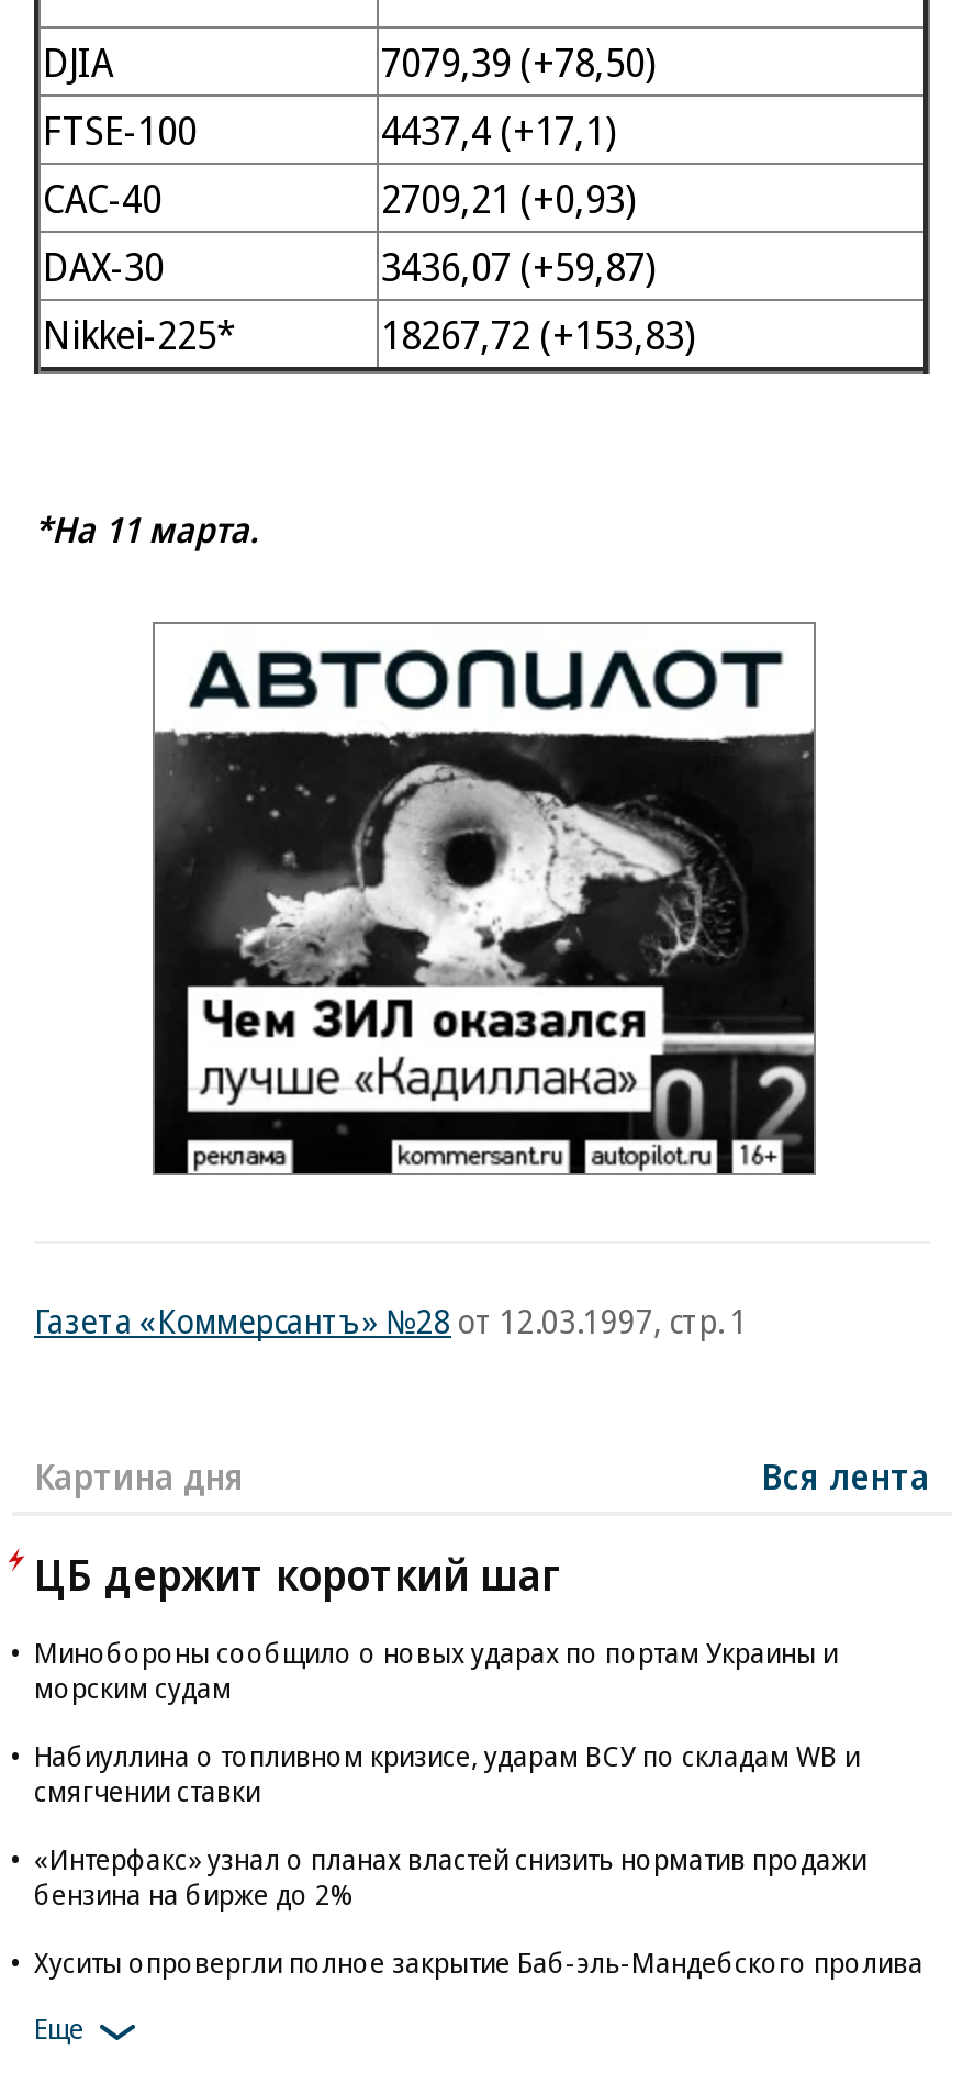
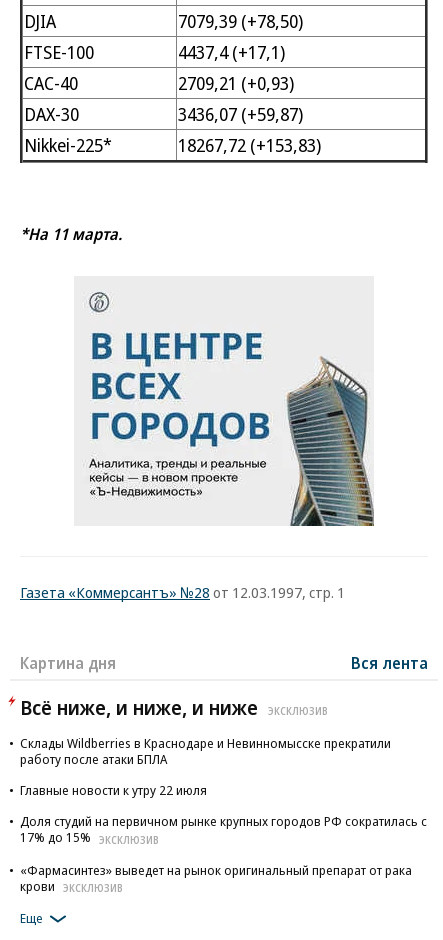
[150,622,818,1178] [image] -> [74,277,376,526] [image]
[34,1545,559,1604] ЦБ держит короткий шаг -> [20,694,328,721] Всё ниже, и ниже, и ниже | ЭКСКЛЮЗИВ
[34,1632,838,1707] Минобороны сообщило о новых ударах по портам Украины и | морским судам -> [20,734,391,768] Склады Wildberries в Краснодаре и Невинномысске прекратили | работу после атаки БПЛА
[34,1736,860,1810] Набиуллина о топливном кризисе, ударам ВСУ по складам WB и | смягчении ставки -> [20,781,207,799] Главные новости к утру 22 июля
[34,1839,866,1914] «Интерфакс» узнал о планах властей снизить норматив продажи | бензина на бирже до 2% -> [20,812,427,846] Доля студий на первичном рынке крупных городов РФ сократилась с | 17% до 15% ЭКСКЛЮЗИВ
[34,1942,923,1982] Хуситы опровергли полное закрытие Баб-эль-Мандебского пролива -> [20,860,412,895] «Фармасинтез» выведет на рынок оригинальный препарат от рака | крови ЭКСКЛЮЗИВ

